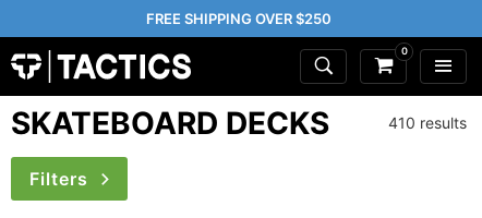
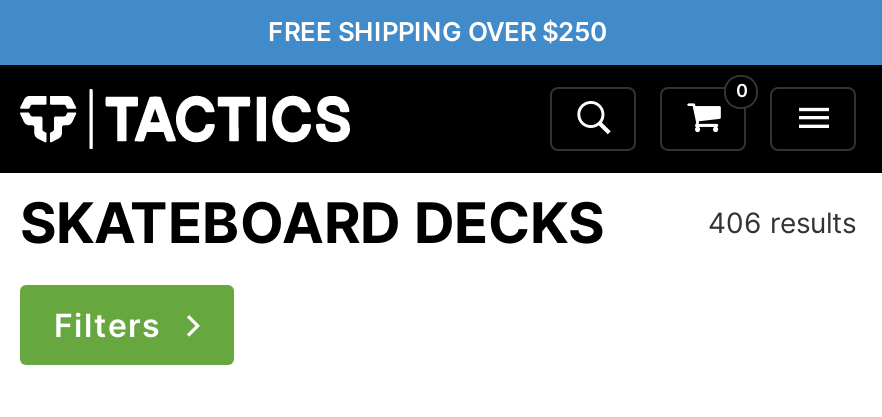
[388,113,467,132] 410 results -> [708,205,856,239] 406 results

